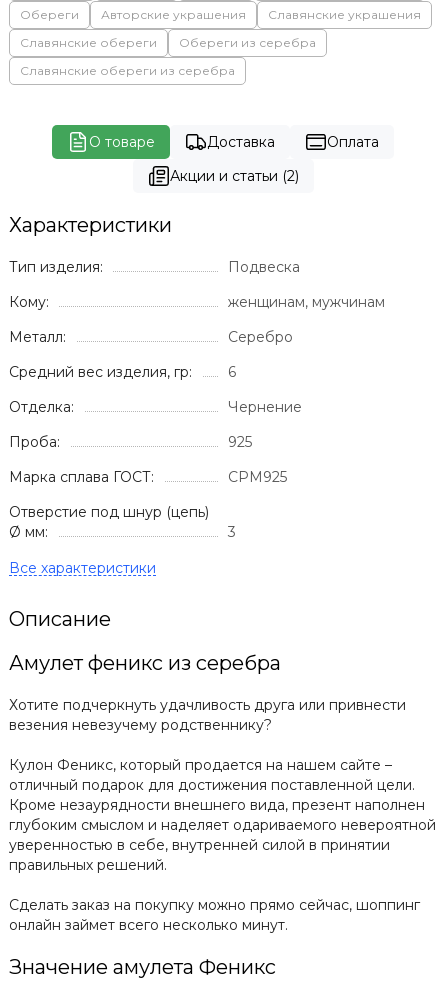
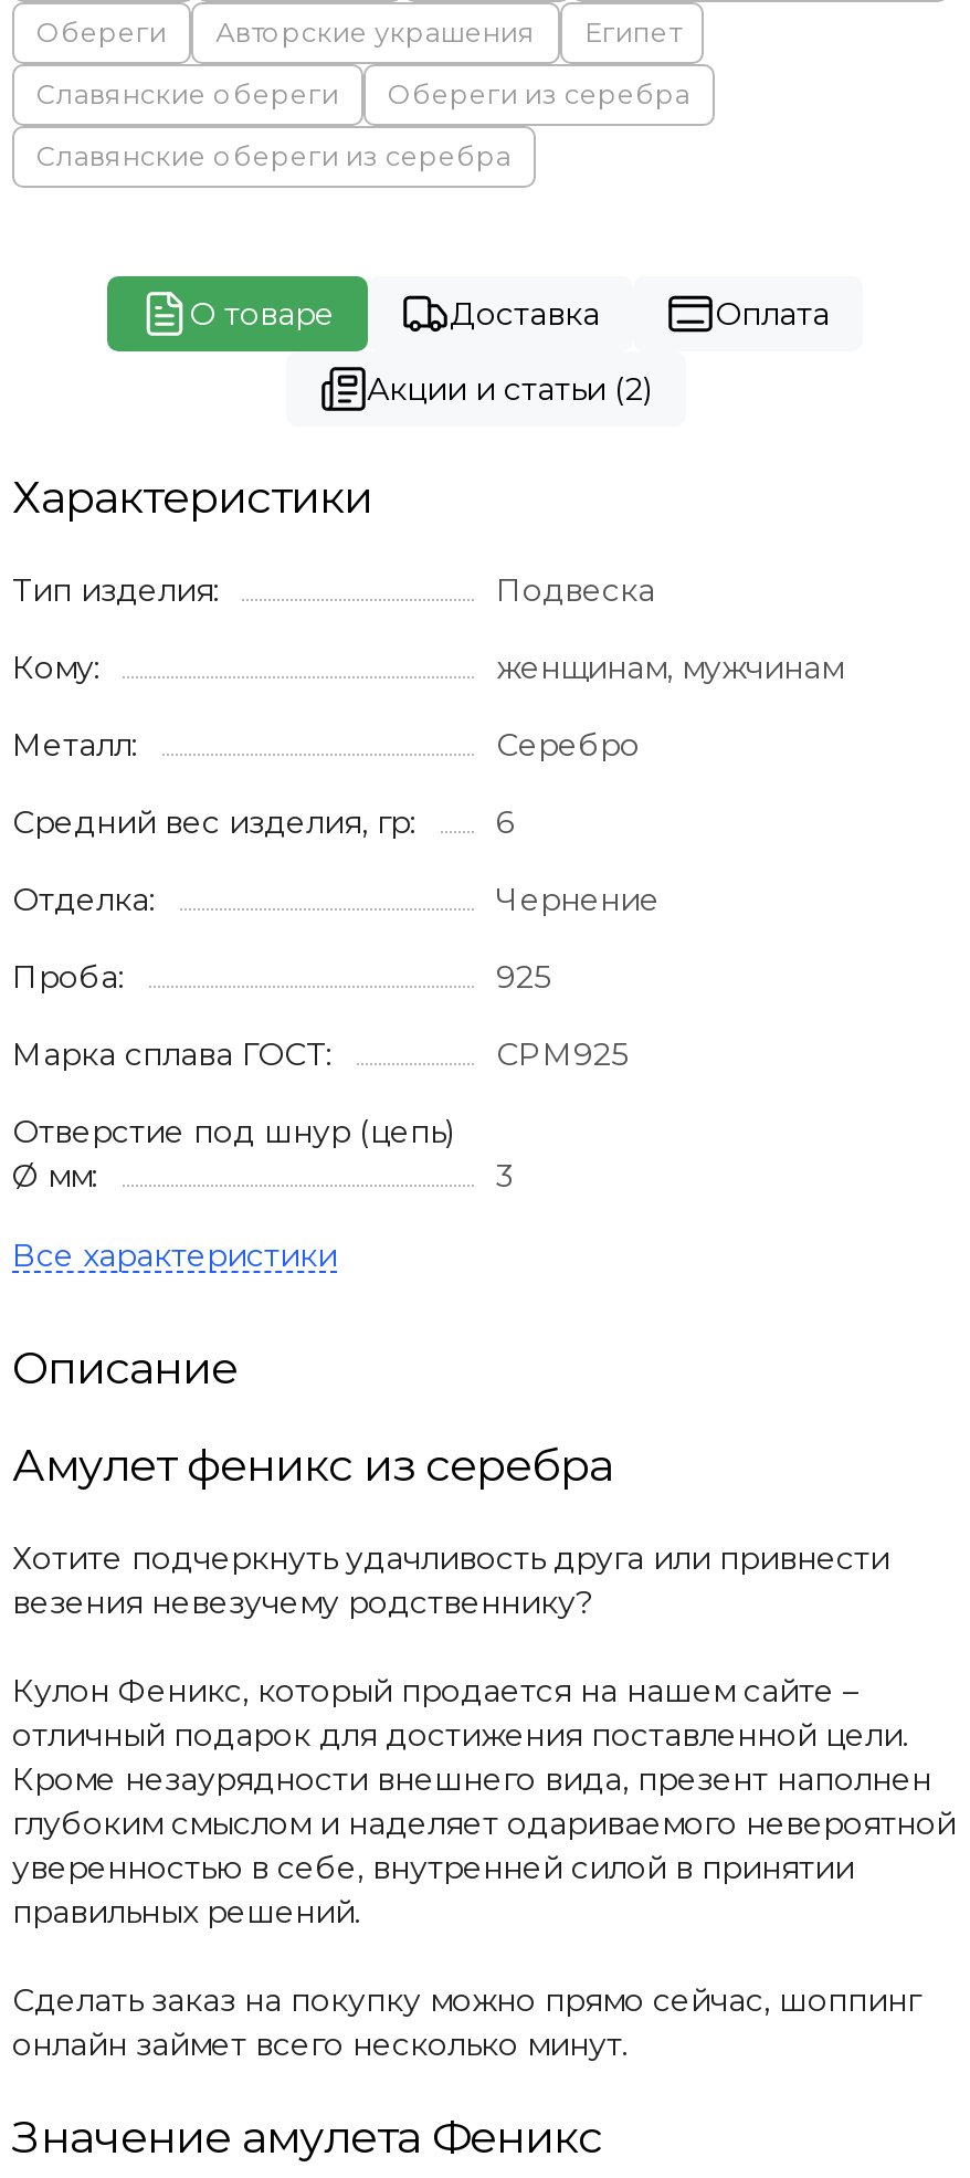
[268,7,421,22] Славянские украшения -> [584,15,679,49] Египет

